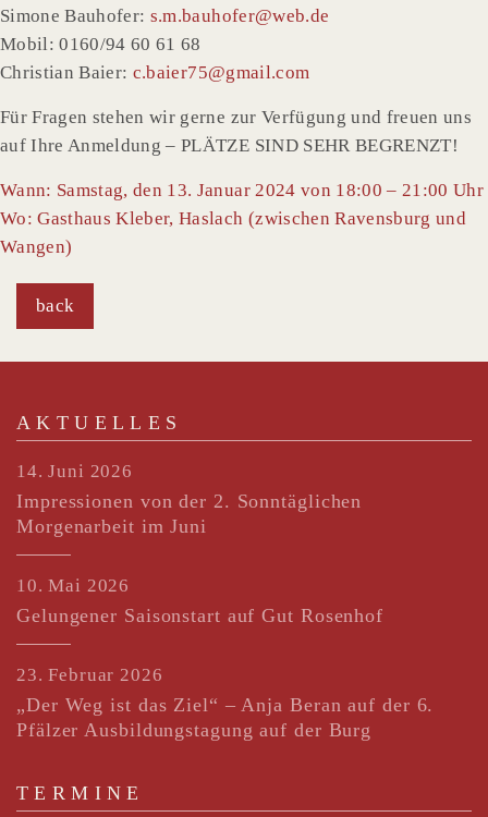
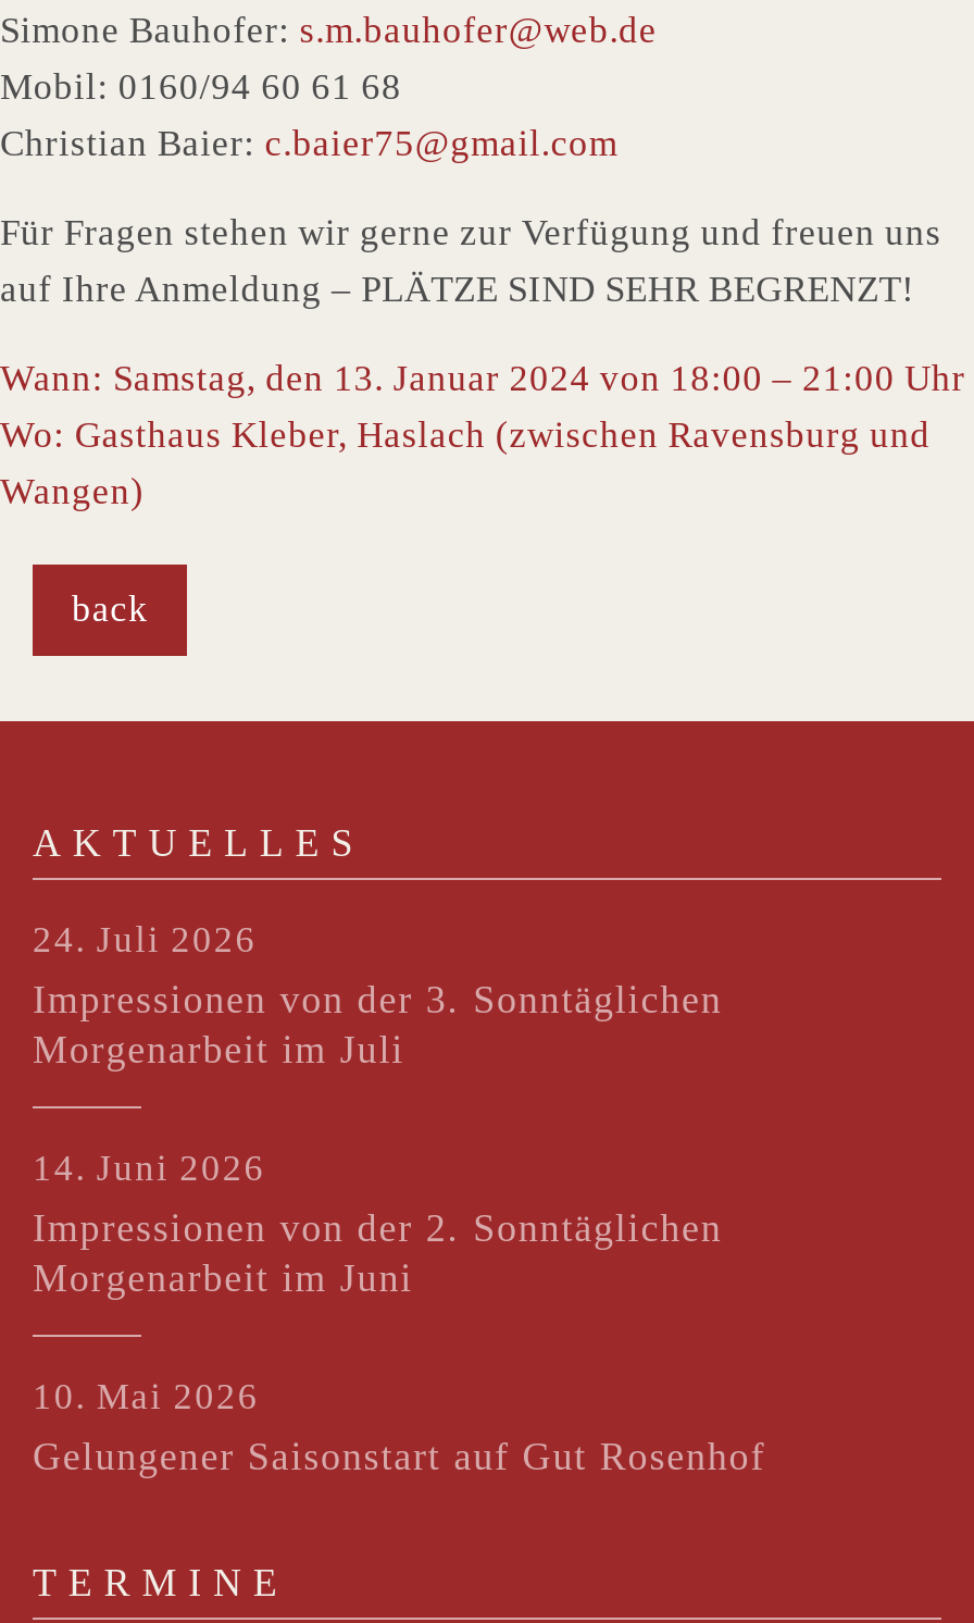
none -> [33,920,722,1072] 24. Juli 2026 | Impressionen von der 3. Sonntäglichen | Morgenarbeit im Juli
moved [16,461,384,627] -> [33,1148,766,1479]: 14. Juni 2026 | Impressionen von der 2. Sonntäglichen | Morgenarbeit im Juni | 10. Mai 2026 | Gelungener Saisonstart auf Gut Rosenhof
[16,665,434,741] 23. Februar 2026 | „Der Weg ist das Ziel“ – Anja Beran auf der 6. | Pfälzer Ausbildungstagung auf der Burg -> none

